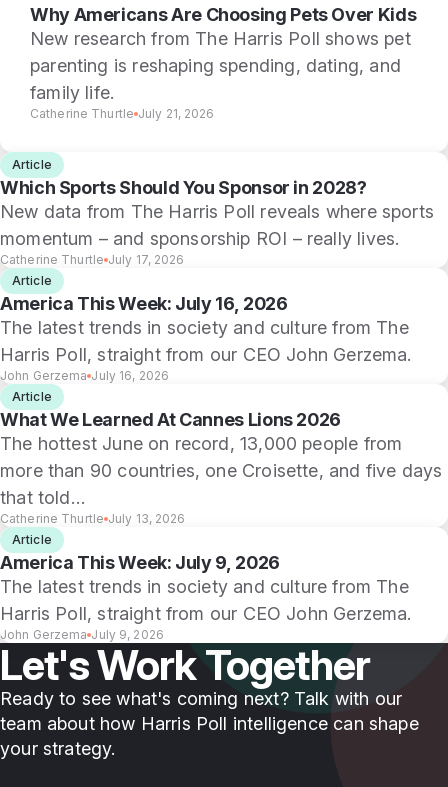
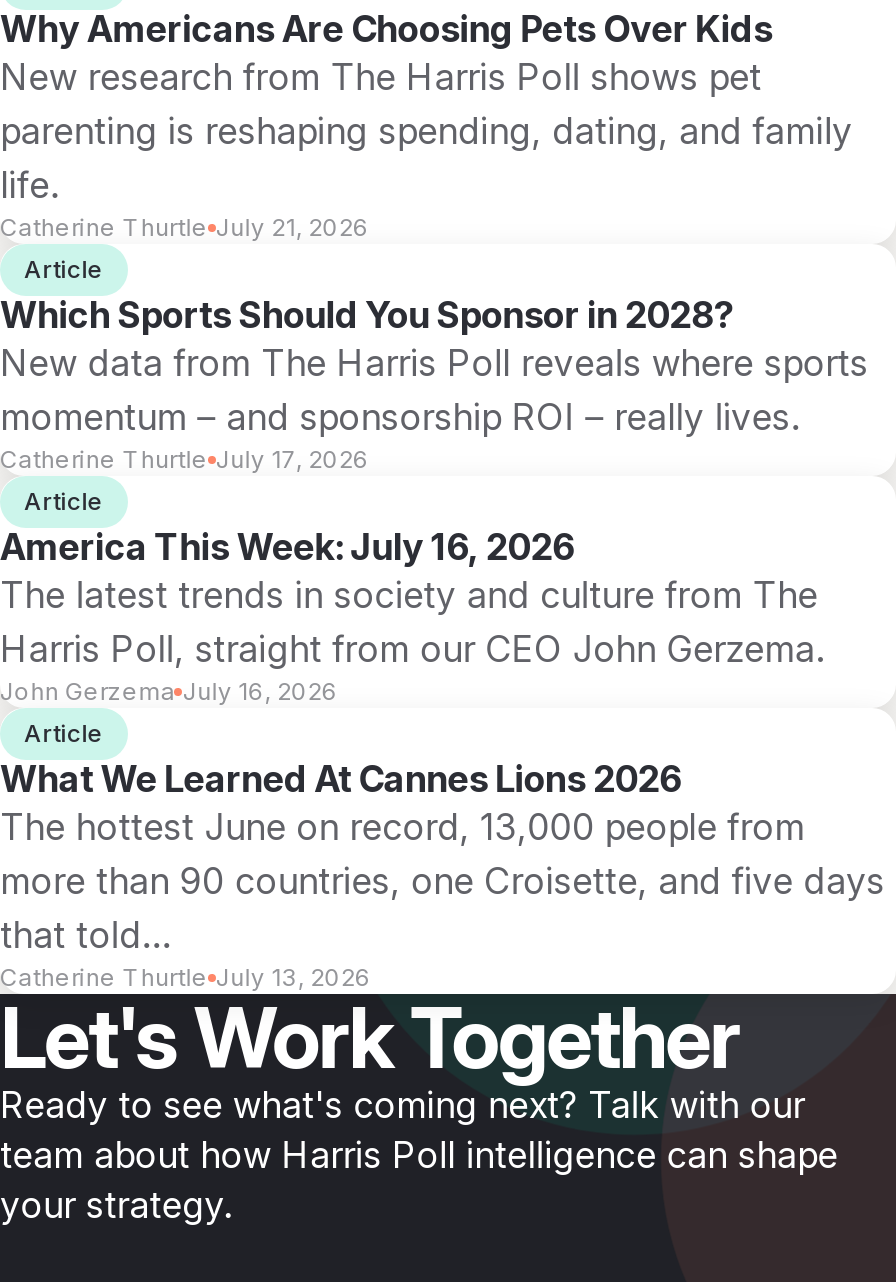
[0,532,412,642] Article | America This Week: July 9, 2026 | The latest trends in society and culture from The | Harris Poll, straight from our CEO John Gerzema. | John Gerzema July 9, 2026 -> none

